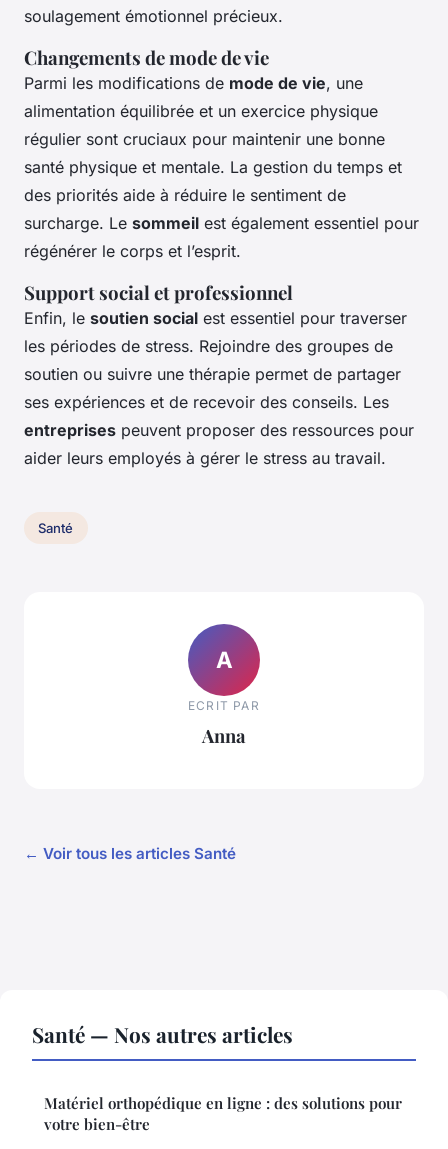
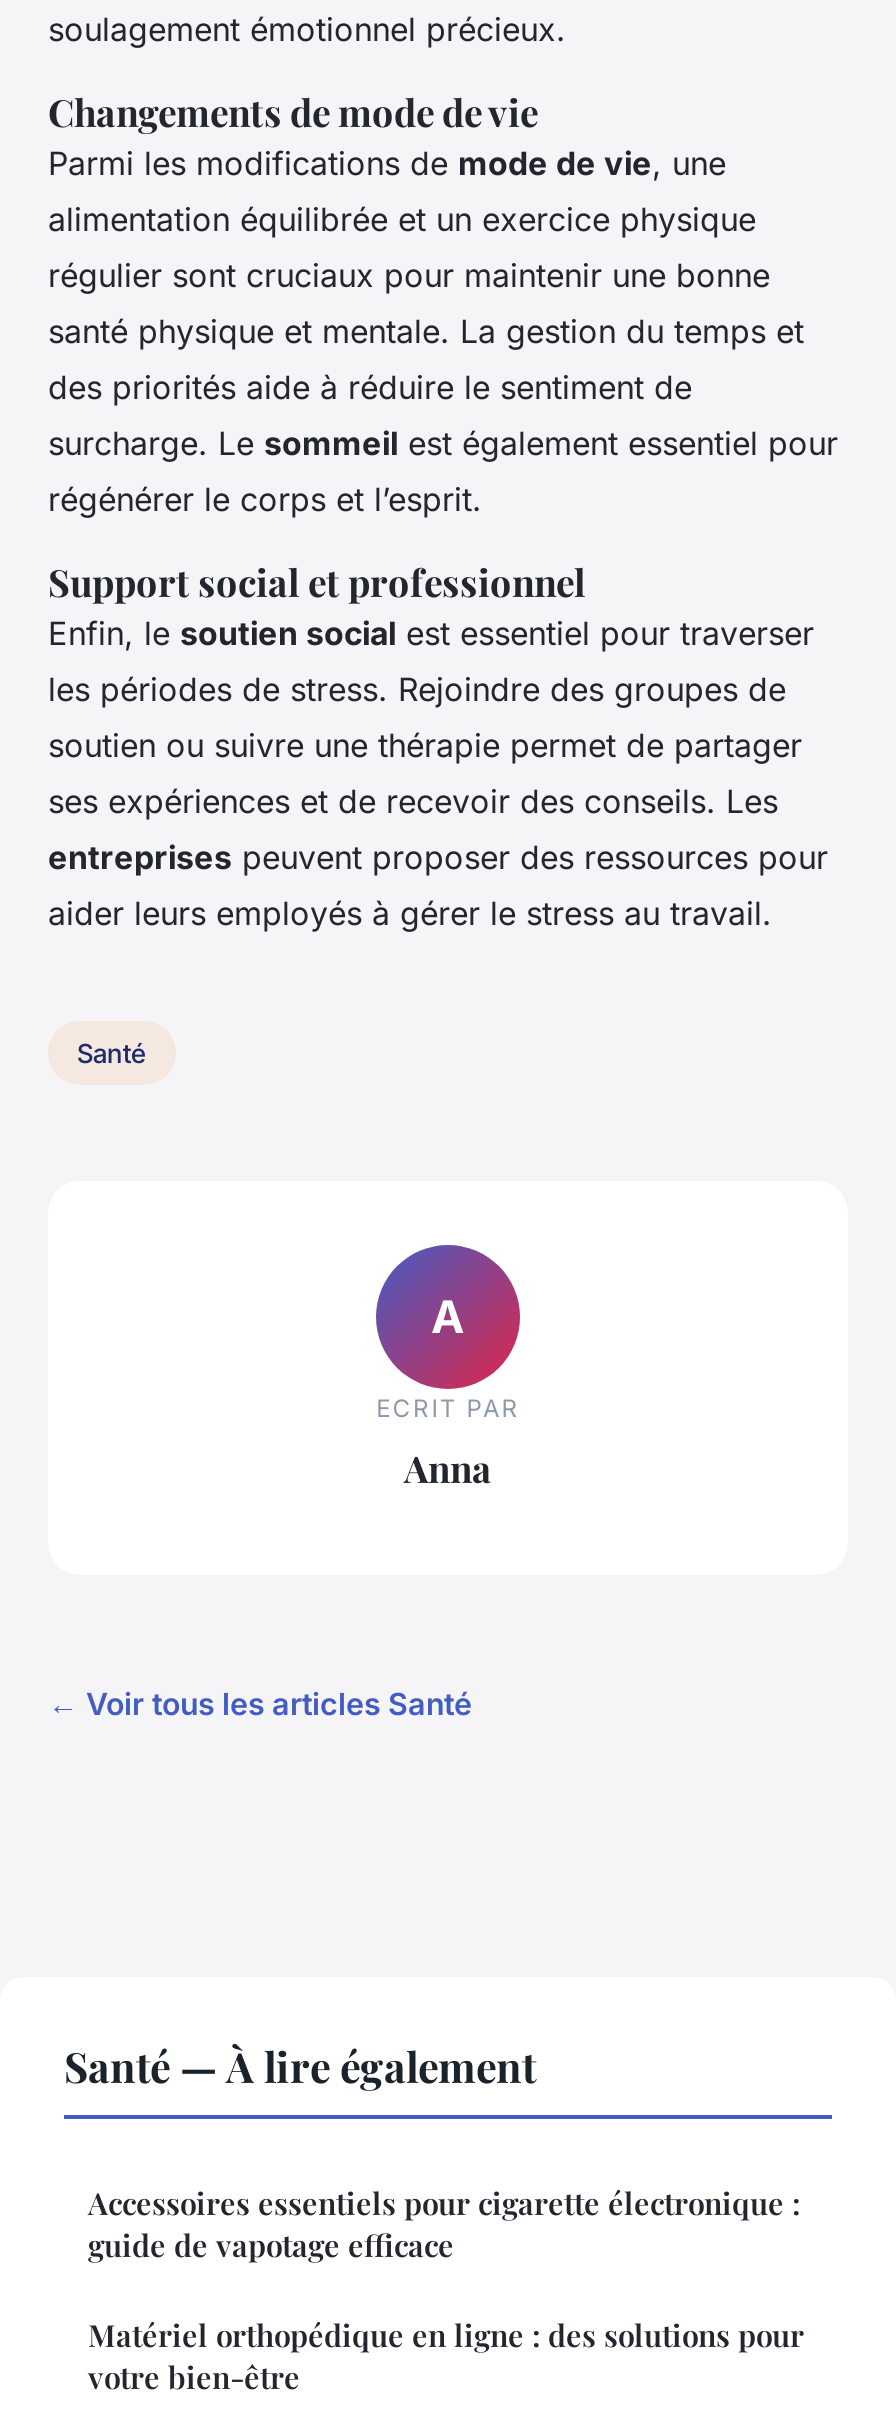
[32,1020,293,1048] Santé — Nos autres articles -> [64,2037,800,2265] Santé — À lire également | Accessoires essentiels pour cigarette électronique : | guide de vapotage efficace

